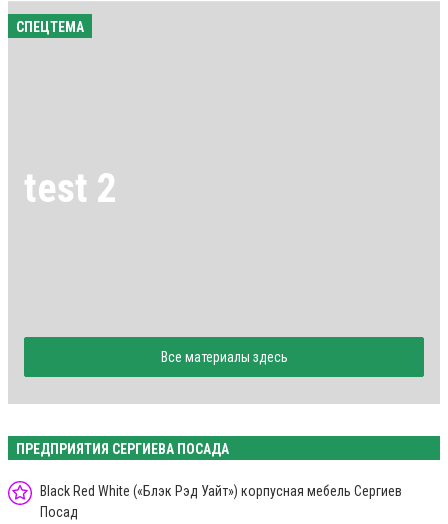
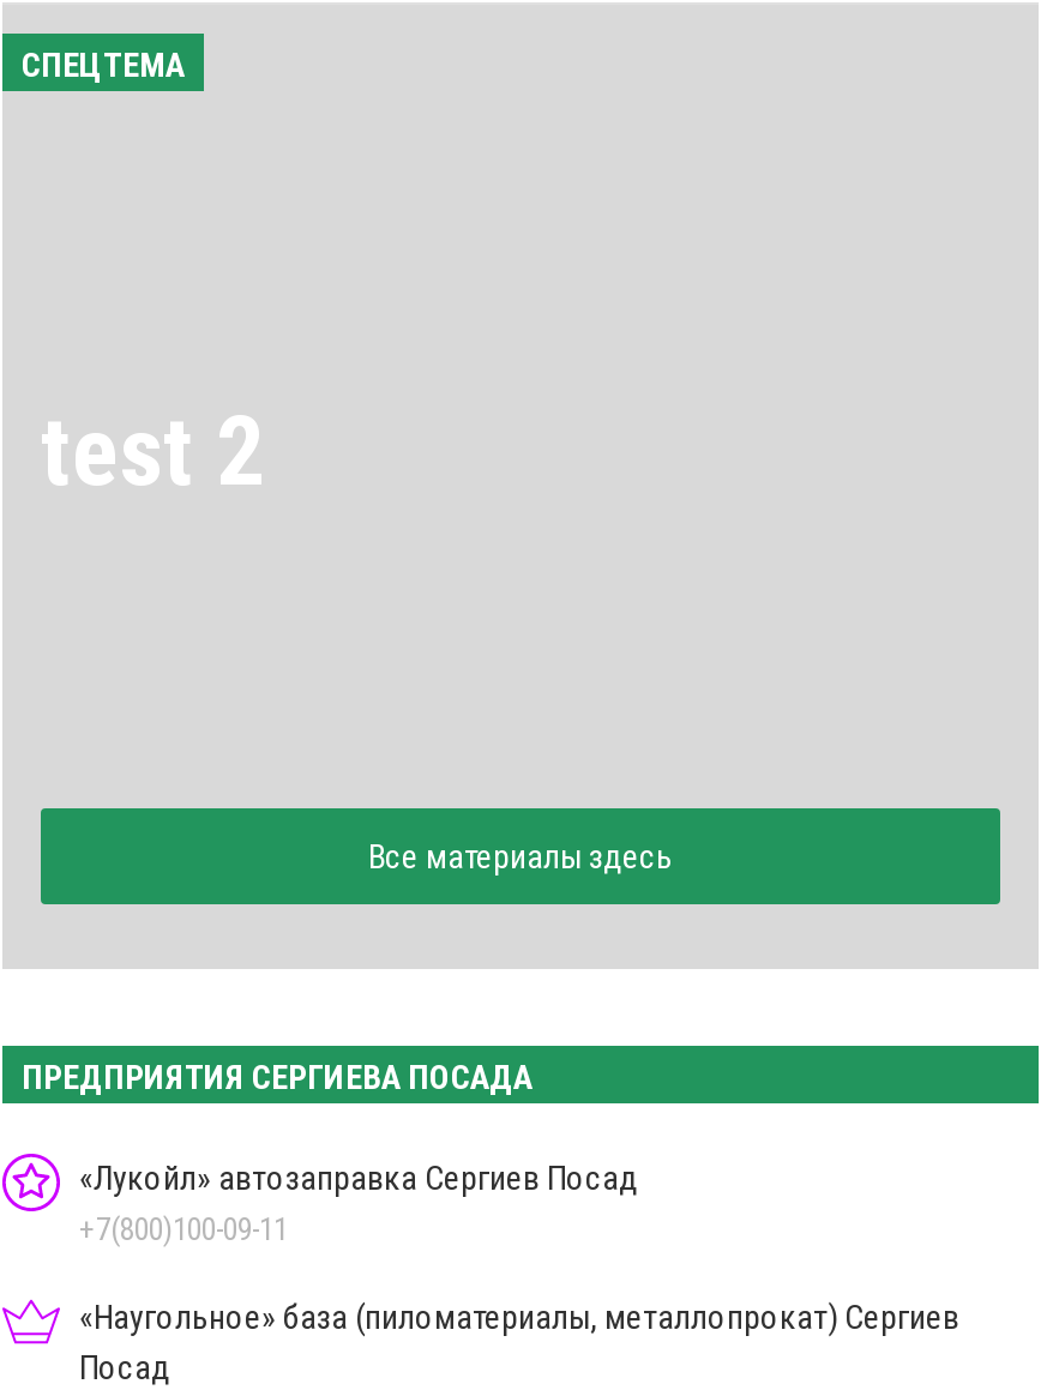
[40,483,402,499] Black Red White («Блэк Рэд Уайт») корпусная мебель Сергиев -> [79,1158,959,1336] «Лукойл» автозаправка Сергиев Посад | +7(800)100-09-11 | «Наугольное» база (пиломатериалы, металлопрокат) Сергиев

